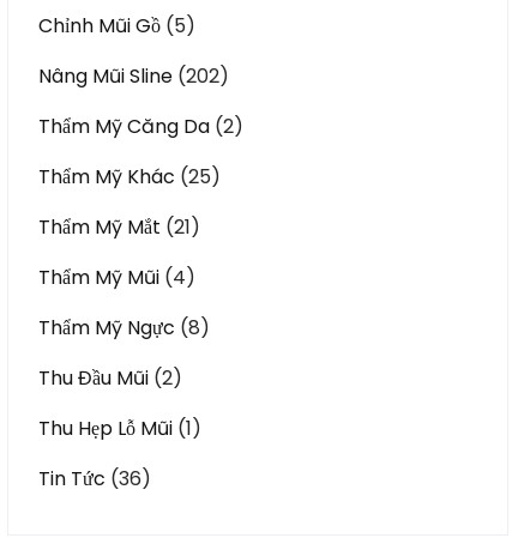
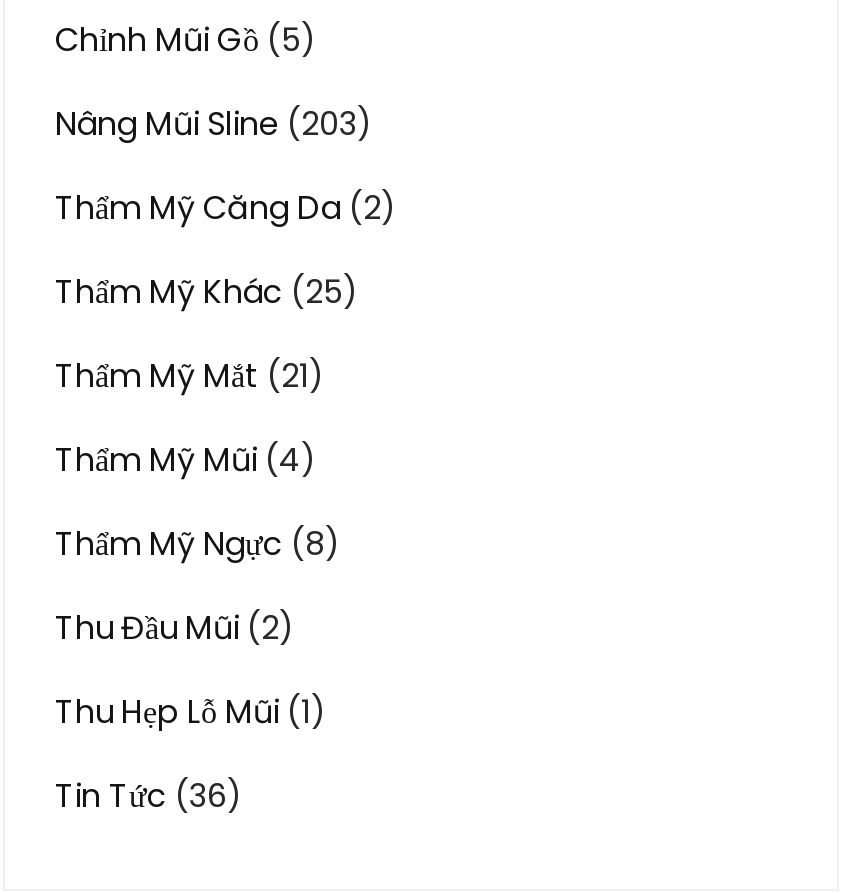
[38,62,229,90] Nâng Mũi Sline (202) -> [55,101,373,147] Nâng Mũi Sline (203)

